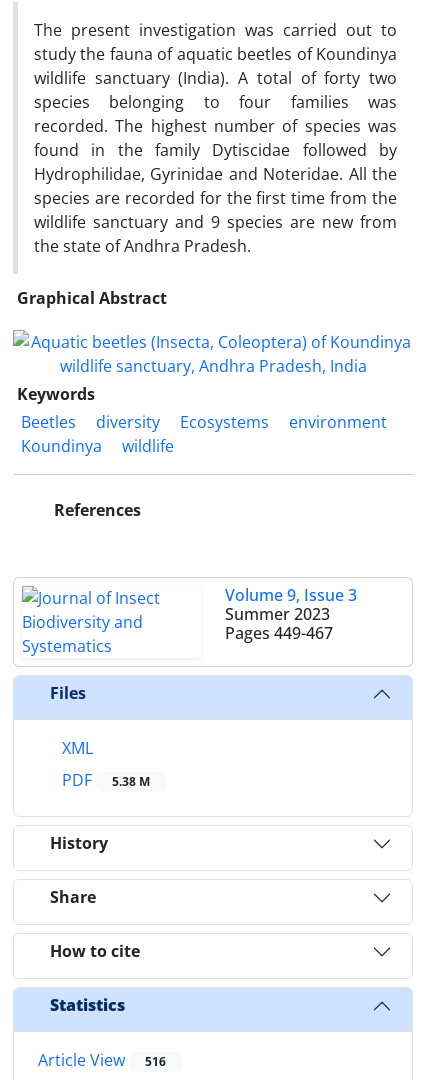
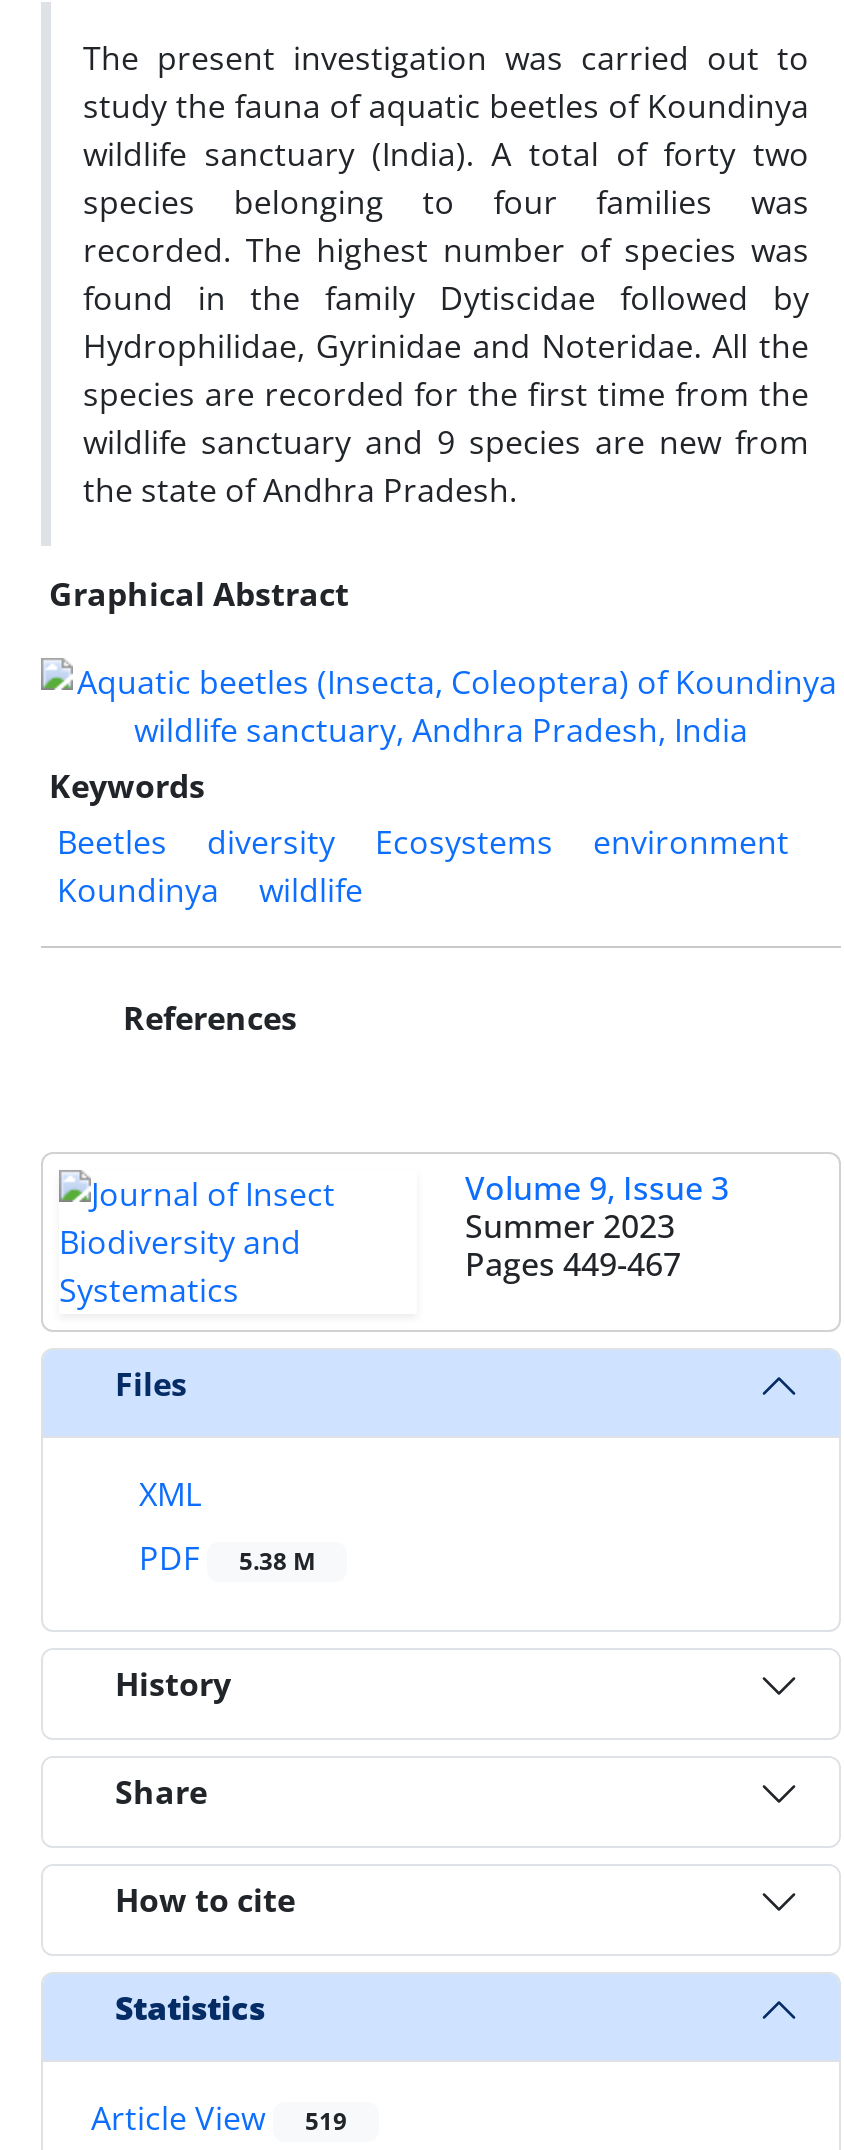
[38,1049,166,1071] Article View 516 -> [91,2096,347,2140] Article View 519

